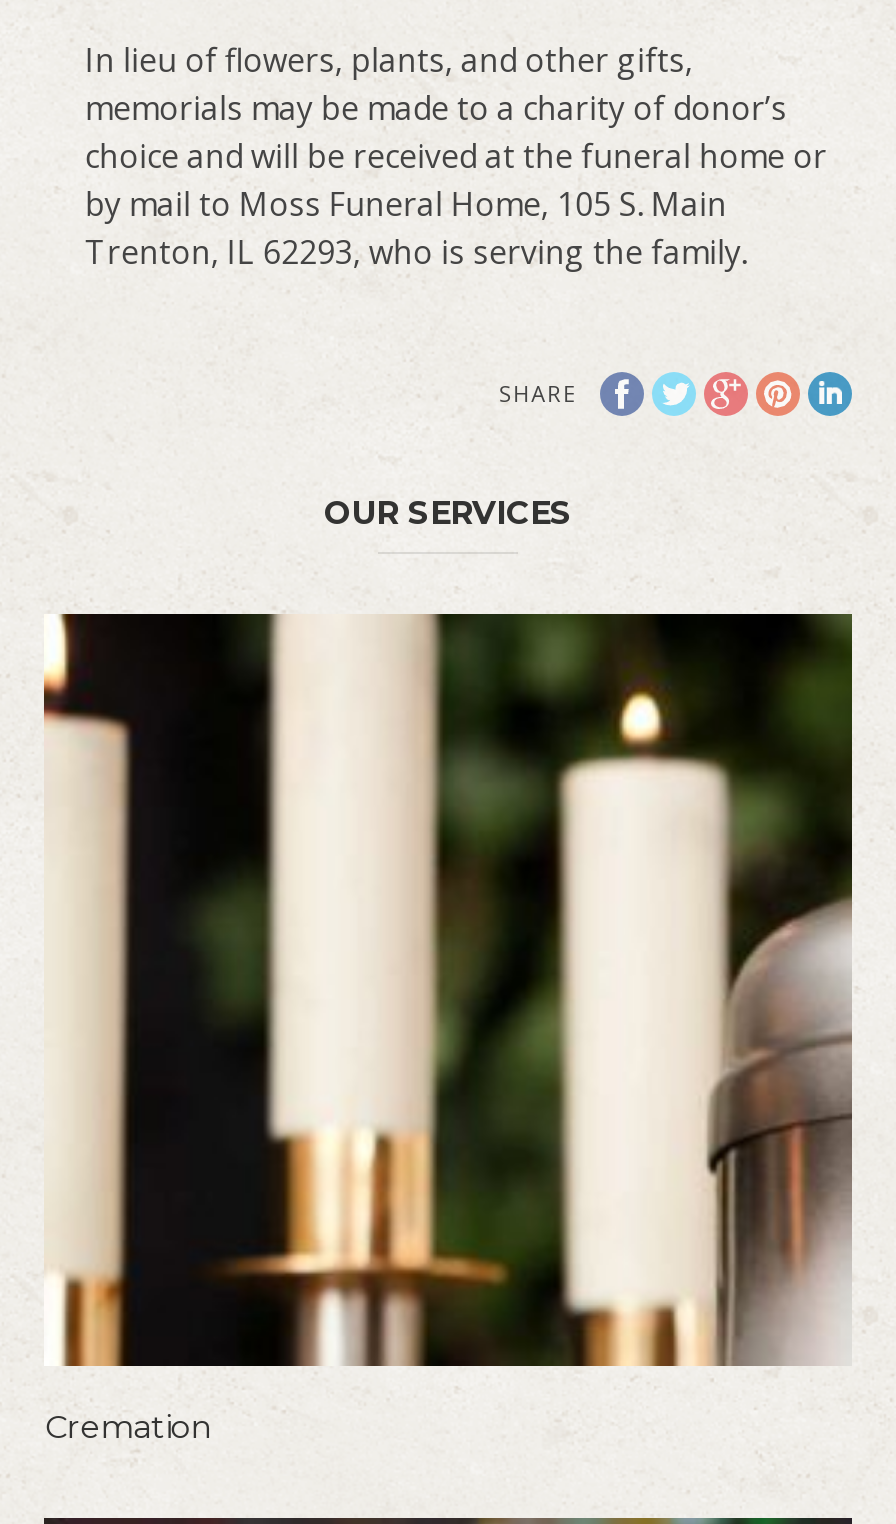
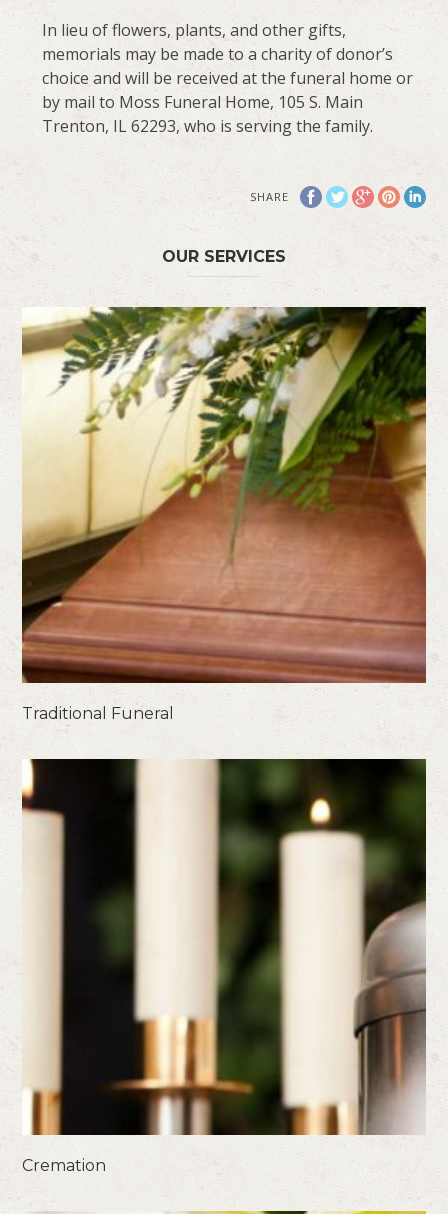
none -> [21,306,427,723] [image] | Traditional Funeral

